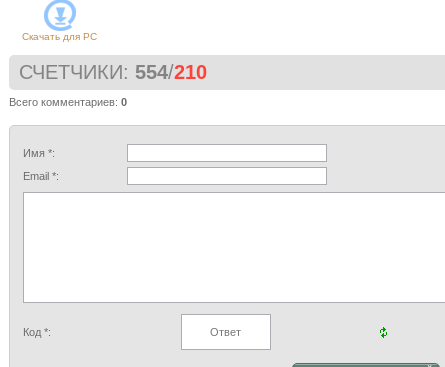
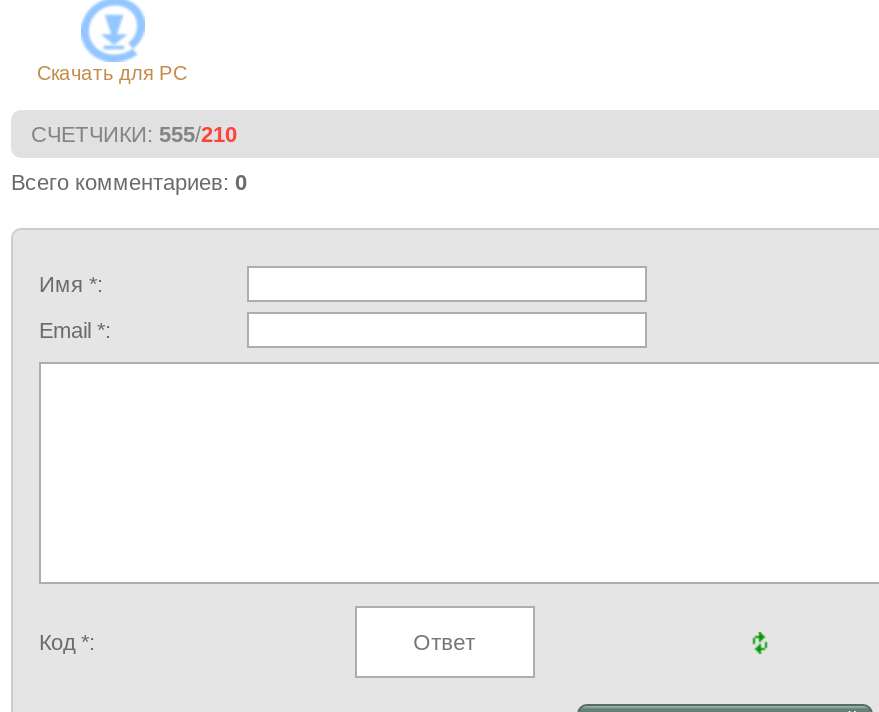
[19,61,207,83] СЧЕТЧИКИ: 554/210 -> [31,122,237,146] СЧЕТЧИКИ: 555/210

